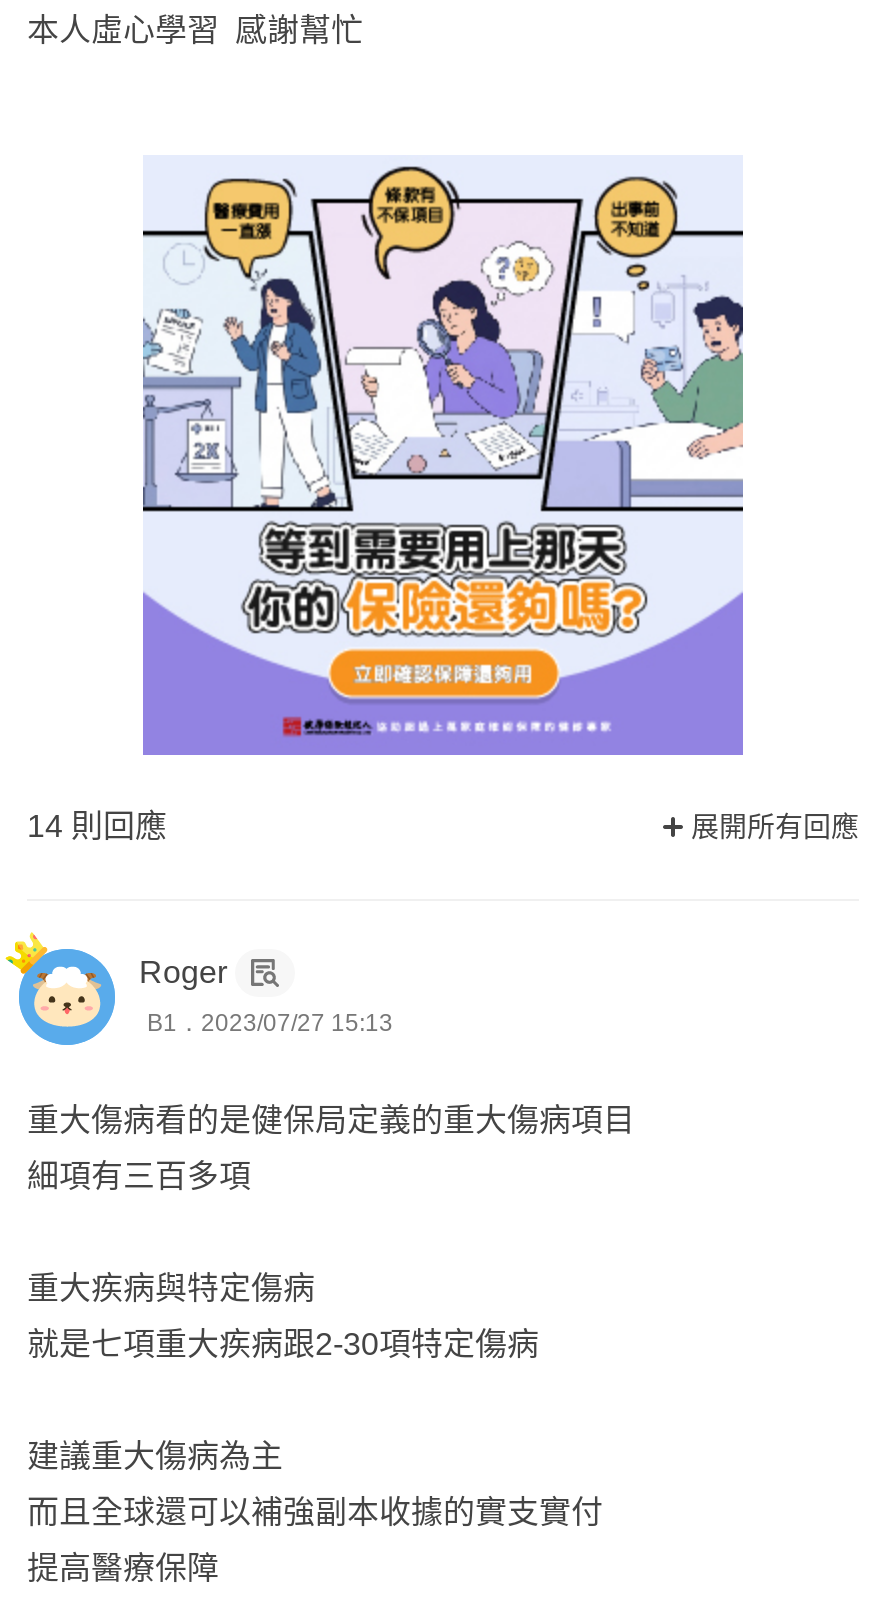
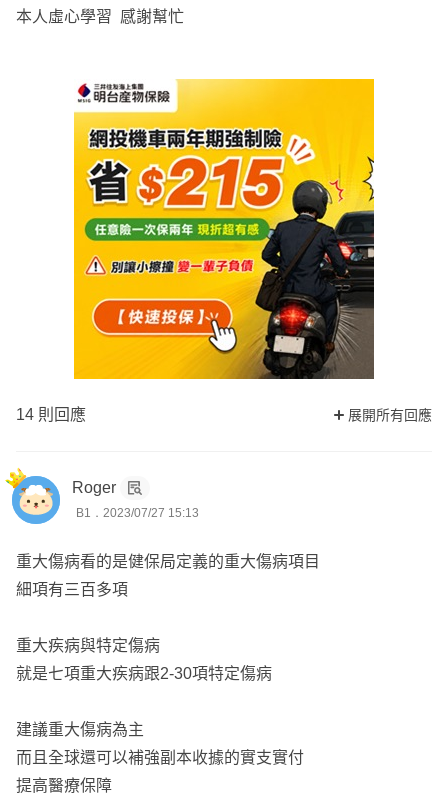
[141,155,745,757] [image] -> [73,78,375,380] [image]

